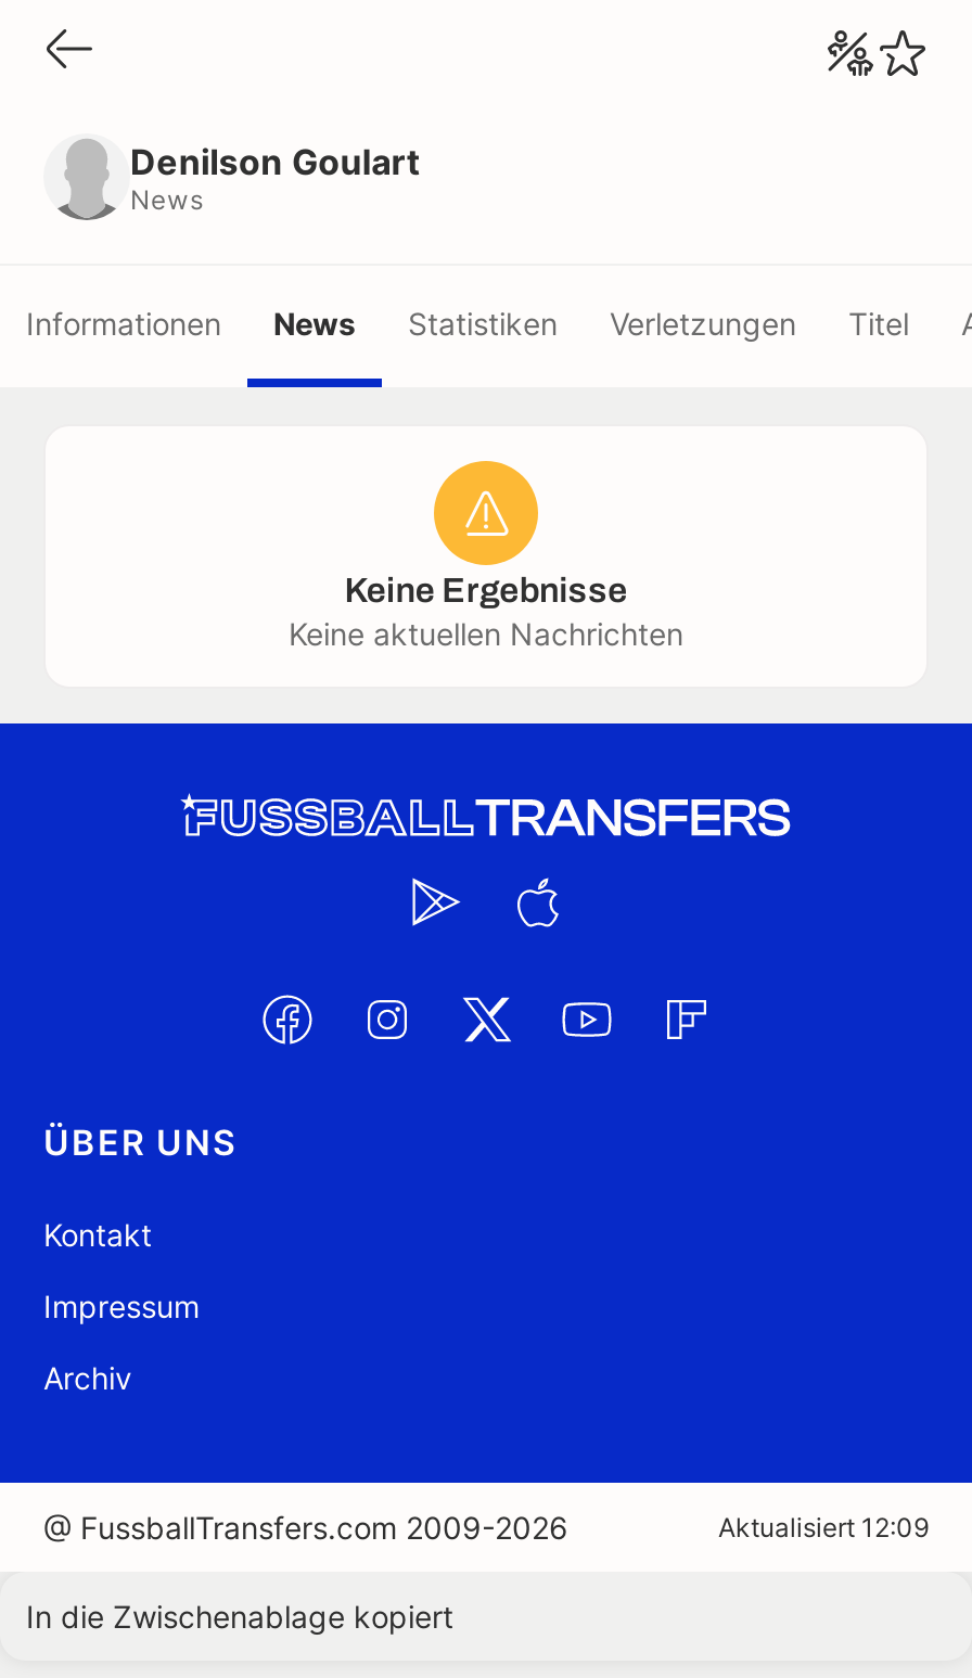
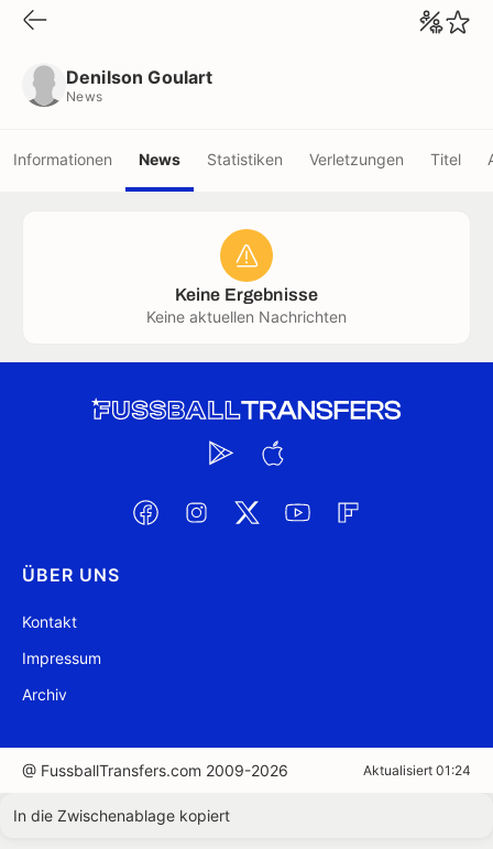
[718,1511,929,1543] Aktualisiert 12:09 -> [363,762,471,779] Aktualisiert 01:24

